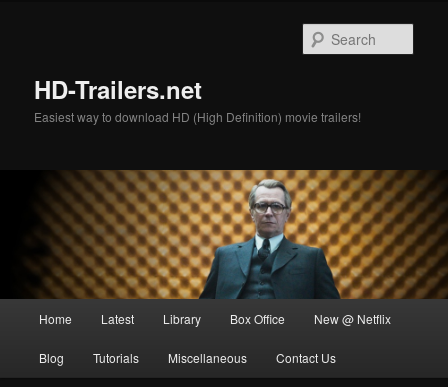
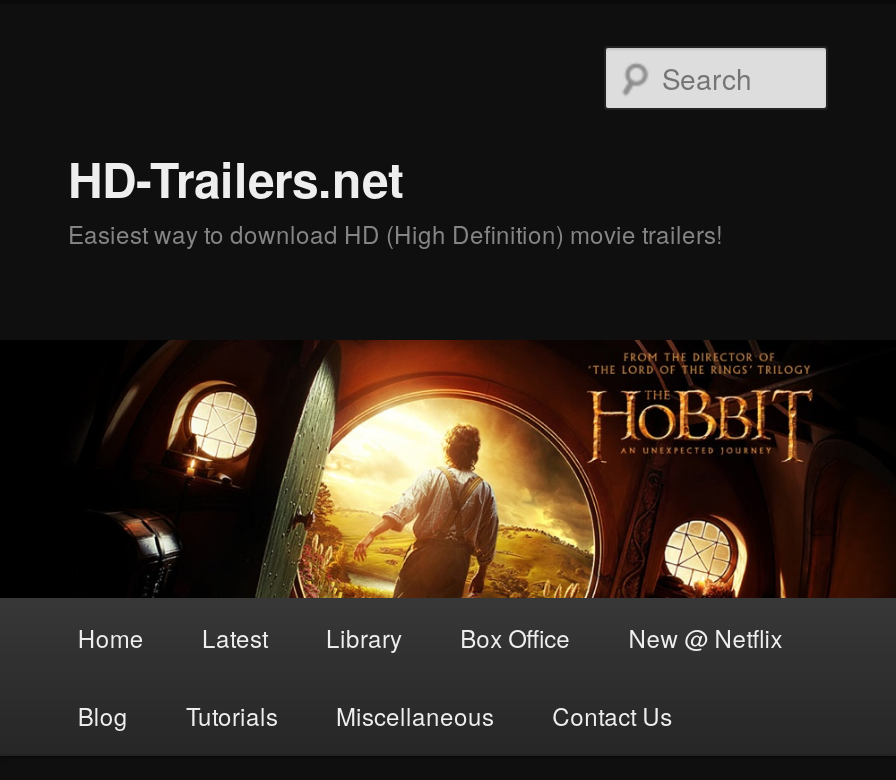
[29,169,445,299] [image] -> [70,340,890,600] [image]

